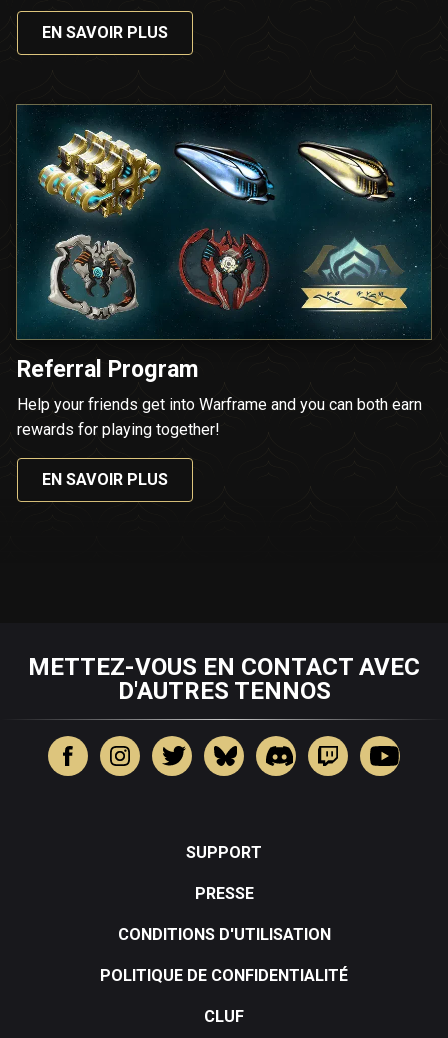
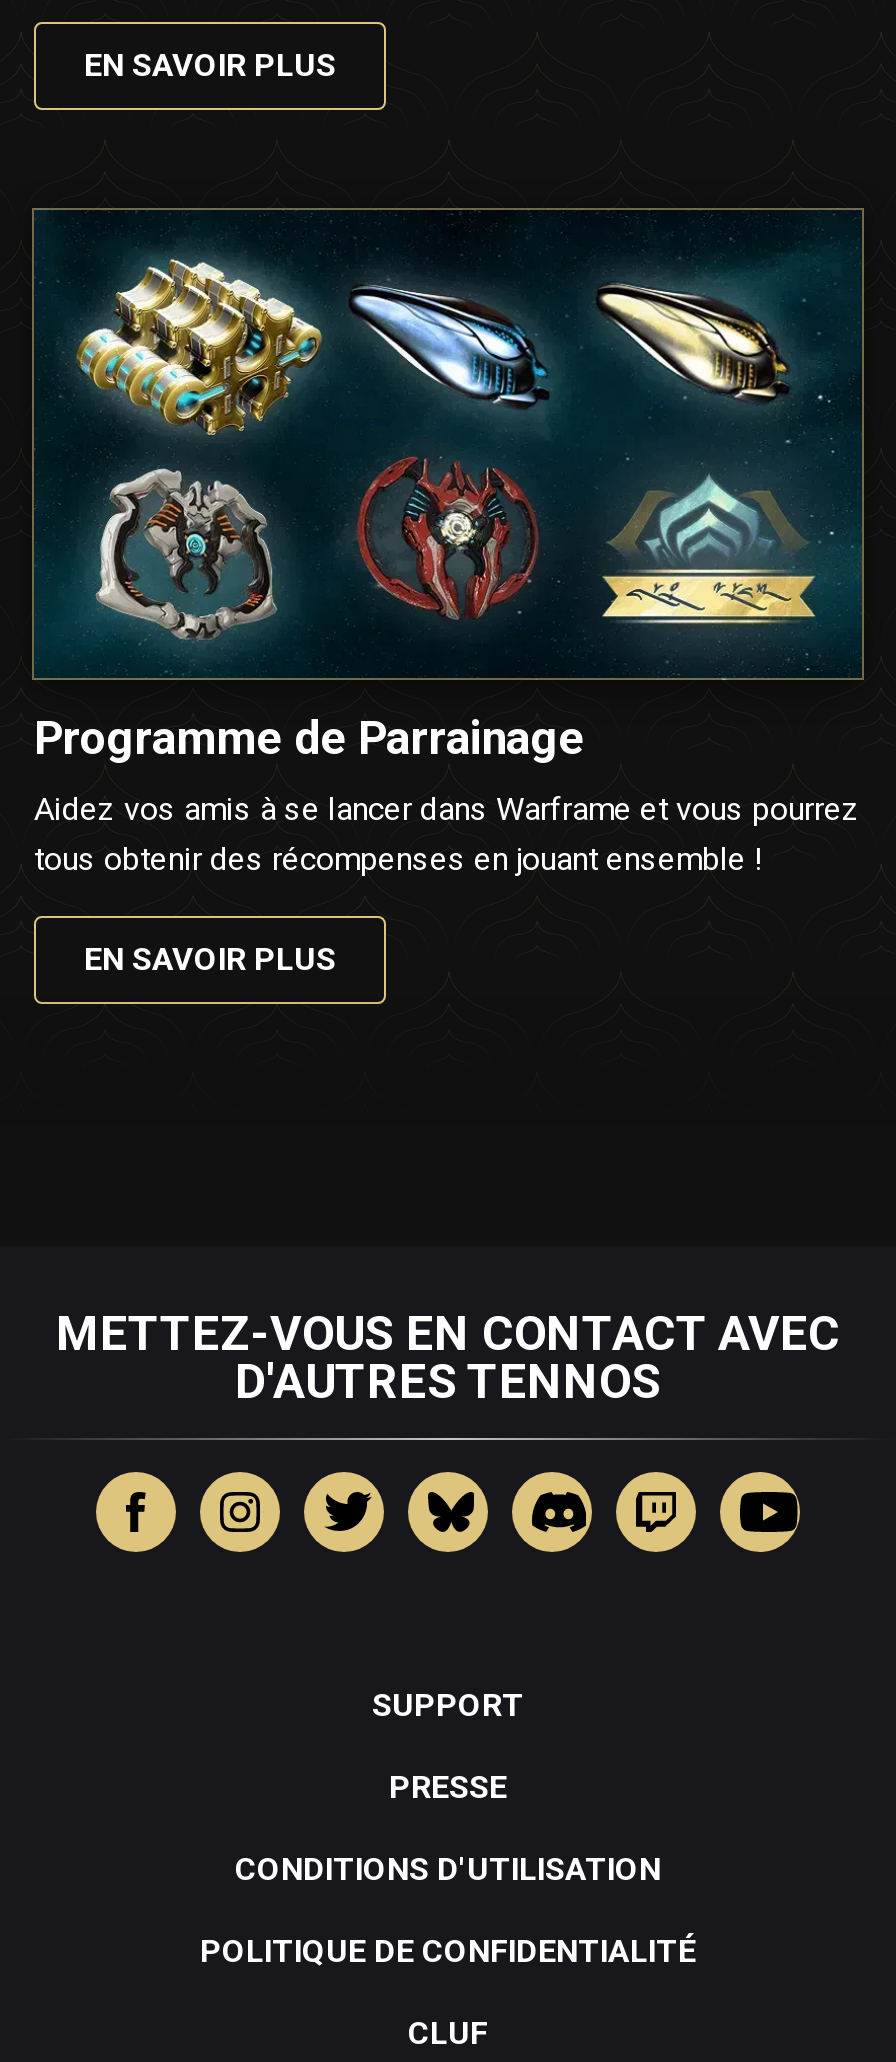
[17,356,422,439] Referral Program | Help your friends get into Warframe and you can both earn | rewards for playing together! -> [34,712,860,878] Programme de Parrainage | Aidez vos amis à se lancer dans Warframe et vous pourrez | tous obtenir des récompenses en jouant ensemble !

